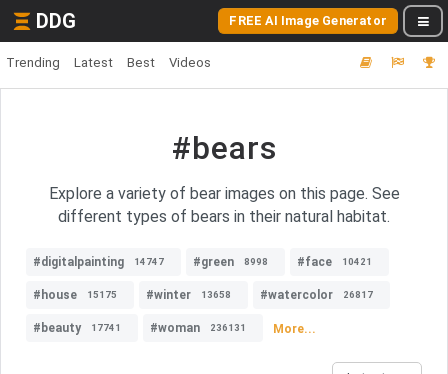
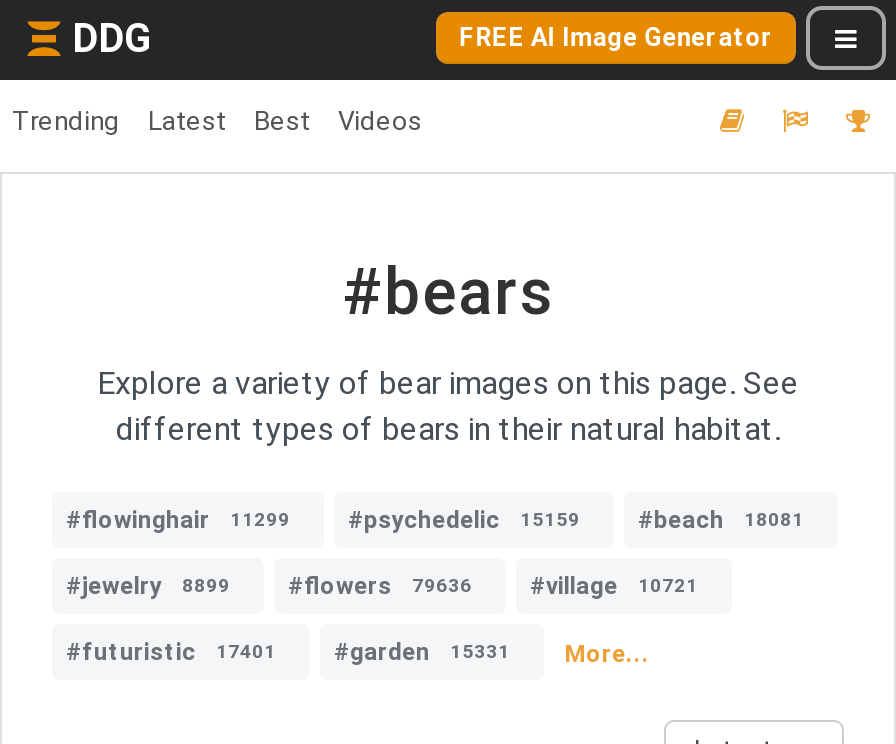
[33,255,372,269] #digitalpainting | 14747 | #green | 8998 | #face | 10421 -> [66,506,804,534] #flowinghair | 11299 | #psychedelic | 15159 | #beach | 18081
[33,288,373,302] #house | 15175 | #winter | 13658 | #watercolor | 26817 -> [66,572,698,600] #jewelry | 8899 | #flowers | 79636 | #village | 10721
[33,321,246,335] #beauty | 17741 | #woman | 236131 -> [66,638,510,666] #futuristic | 17401 | #garden | 15331

